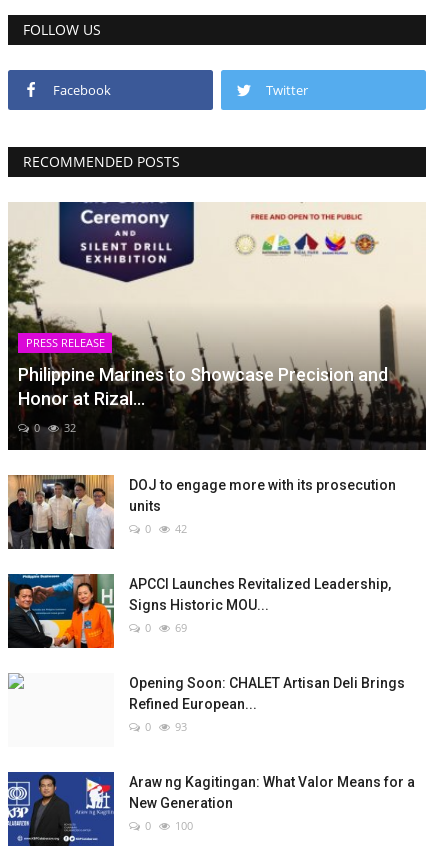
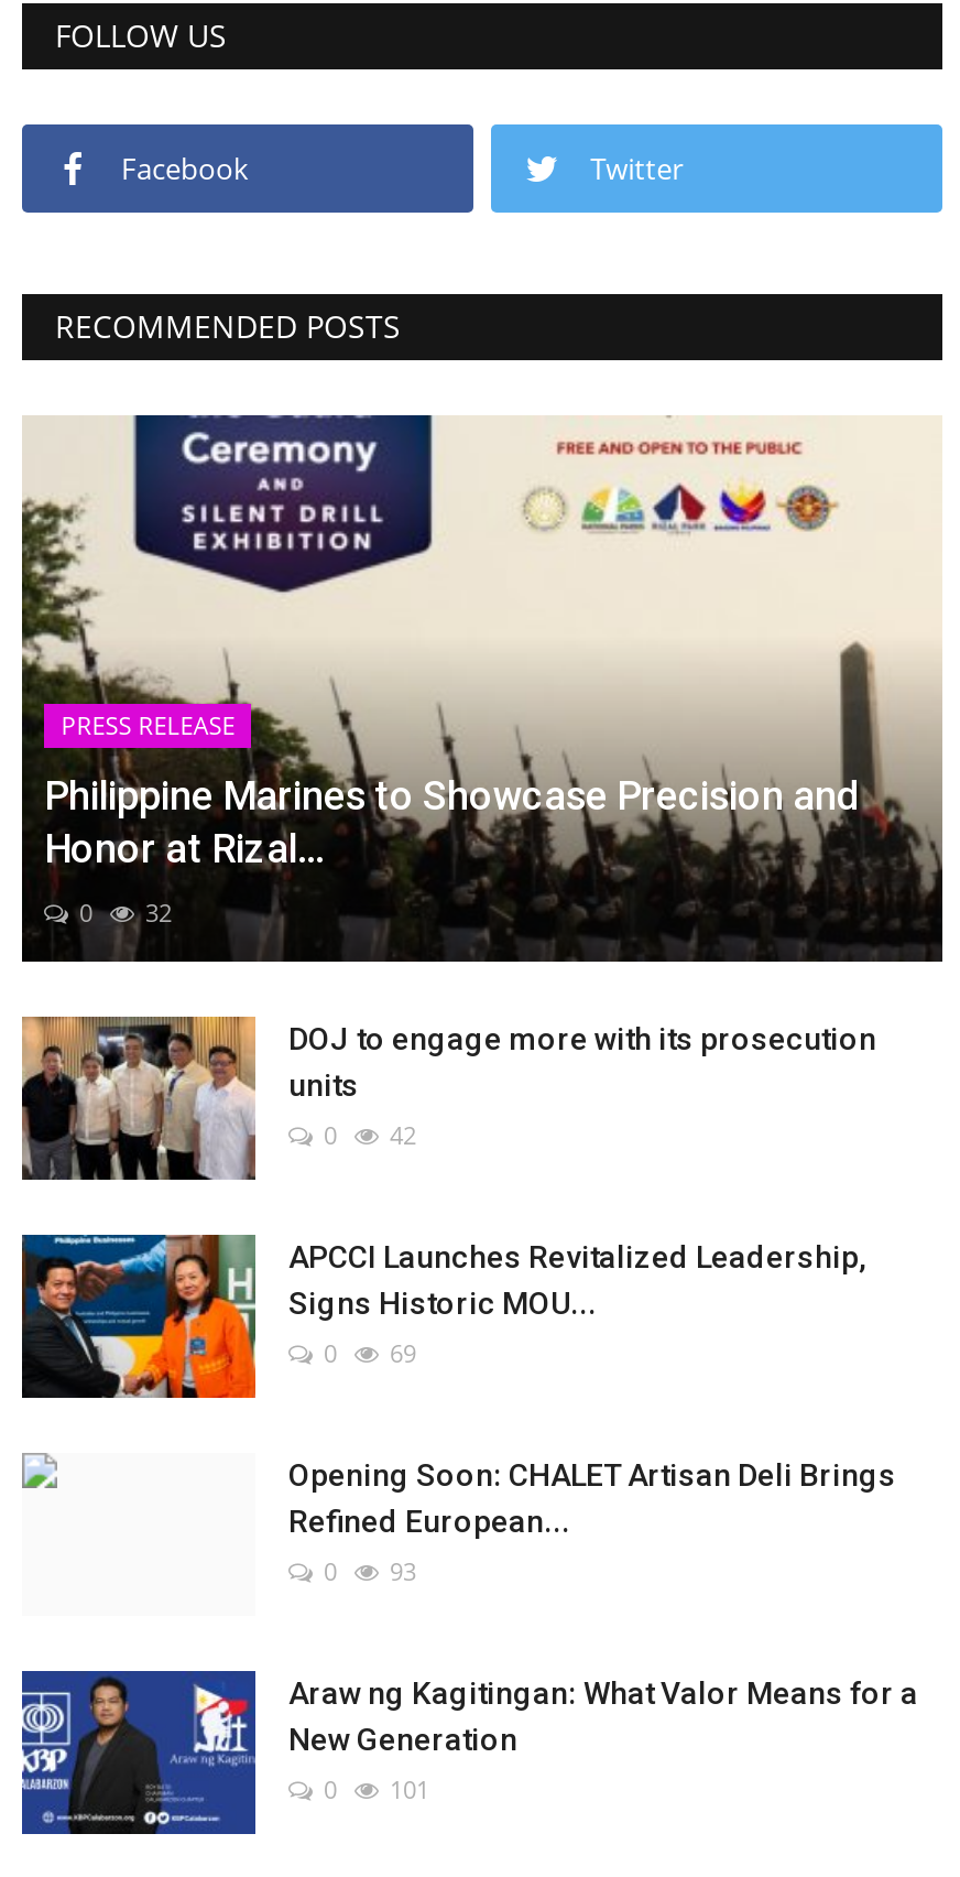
[145,818,193,833] 0 100 -> [324,1773,429,1806] 0 101

